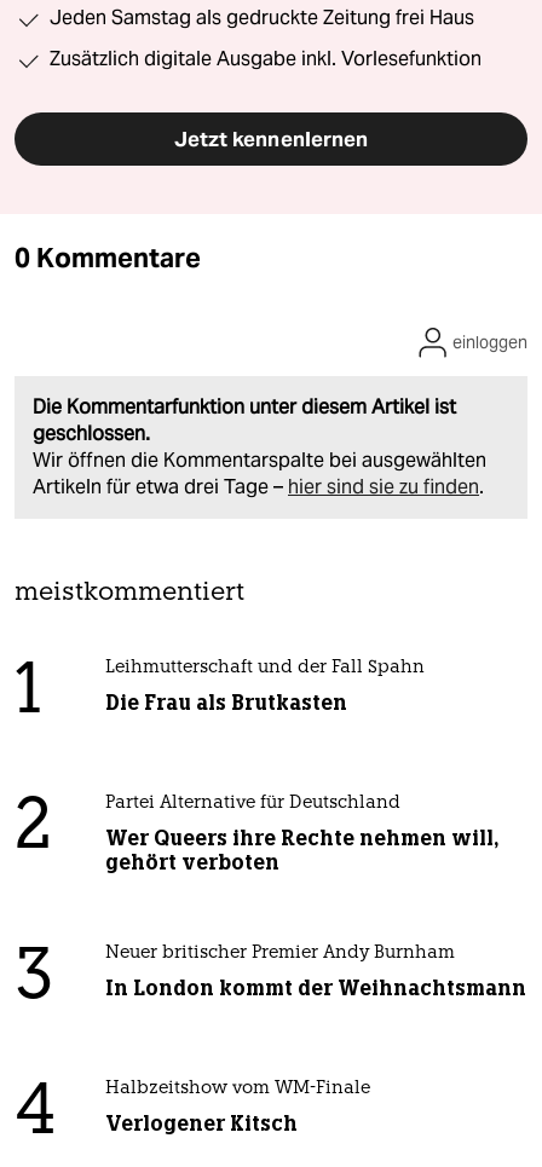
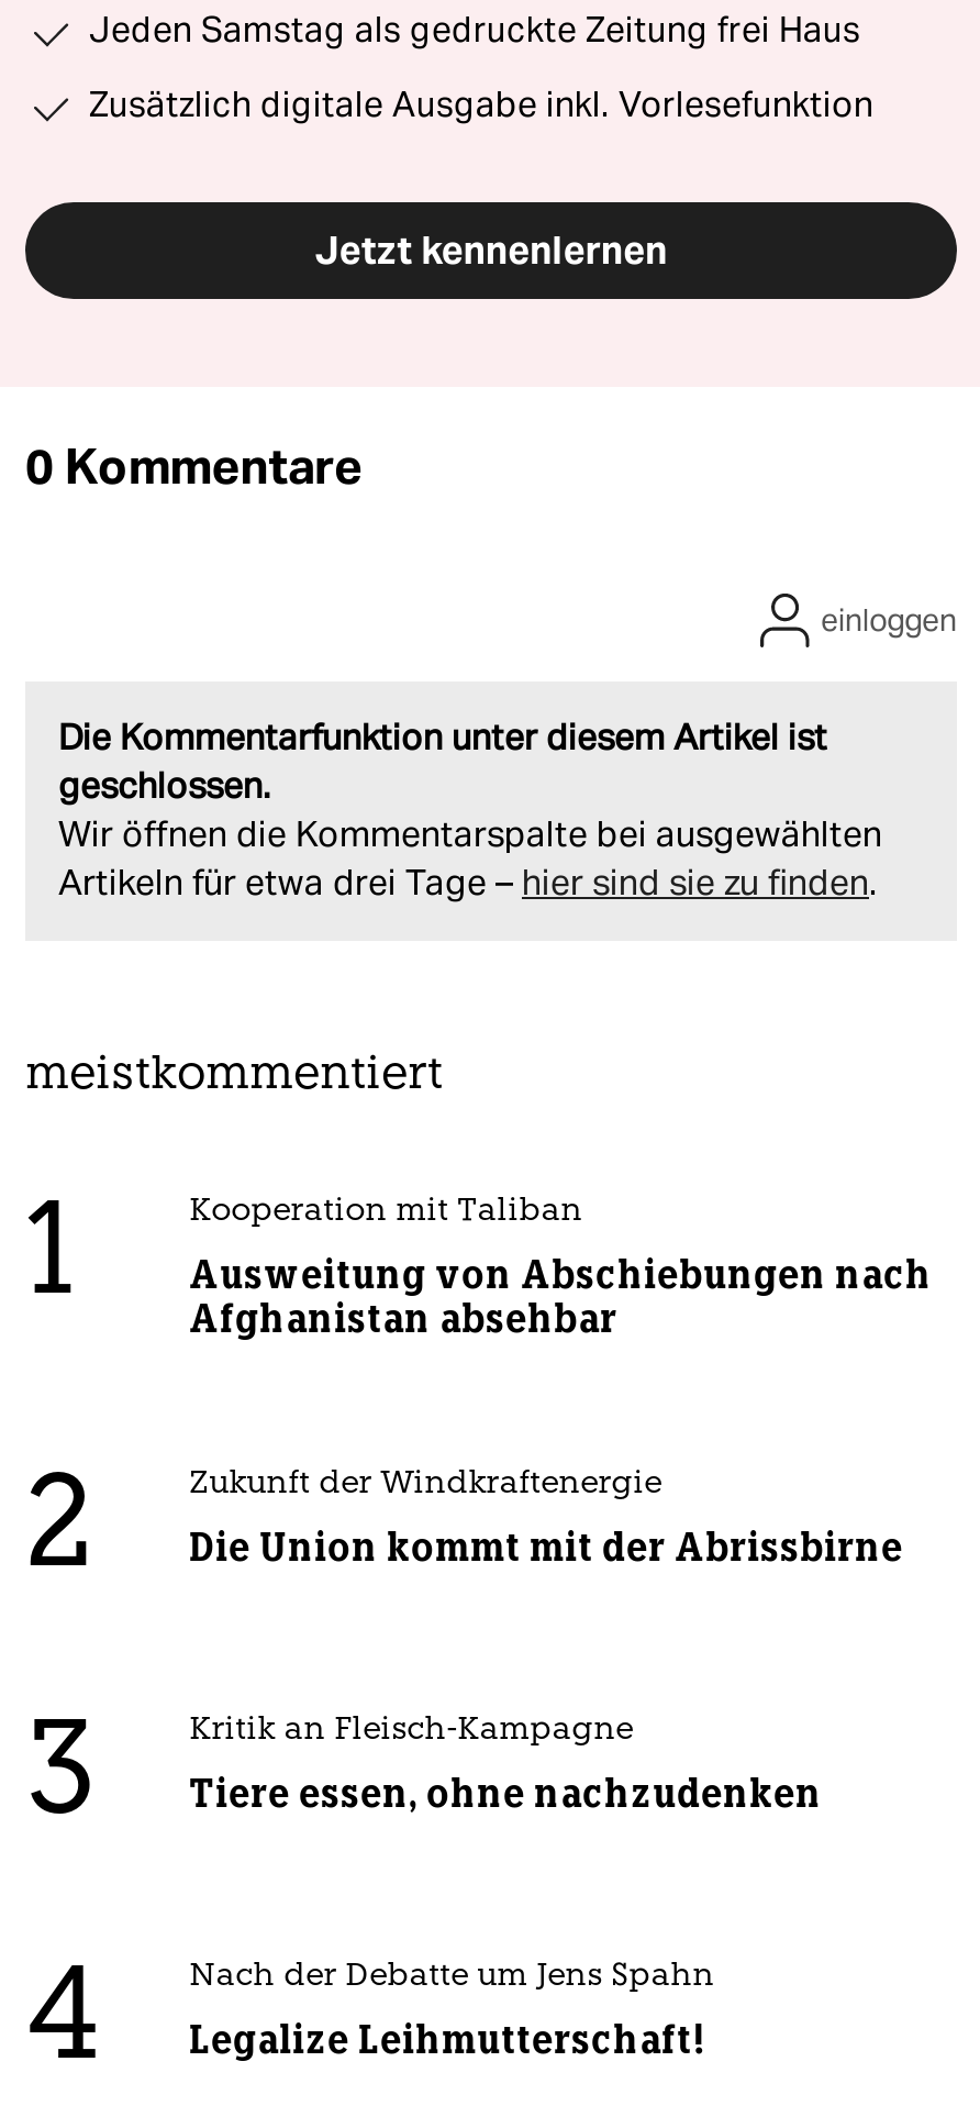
[105,660,424,678] Leihmutterschaft und der Fall Spahn -> [189,1197,583,1230] Kooperation mit Taliban
[105,690,347,717] Die Frau als Brutkasten -> [189,1252,932,1344] Ausweitung von Abschiebungen nach | Afghanistan absehbar
[105,795,400,813] Partei Alternative für Deutschland -> [189,1470,662,1503] Zukunft der Windkraftenergie
[105,825,498,876] Wer Queers ihre Rechte nehmen will, | gehört verboten -> [189,1525,904,1573] Die Union kommt mit der Abrissbirne
[105,945,455,963] Neuer britischer Premier Andy Burnham -> [189,1716,633,1749] Kritik an Fleisch-Kampagne
[105,975,526,1002] In London kommt der Weihnachtsmann -> [189,1771,822,1819] Tiere essen, ohne nachzudenken
[105,1081,370,1099] Halbzeitshow vom WM-Finale -> [189,1962,715,1995] Nach der Debatte um Jens Spahn
[105,1111,297,1137] Verlogener Kitsch -> [189,2017,704,2065] Legalize Leihmutterschaft!

